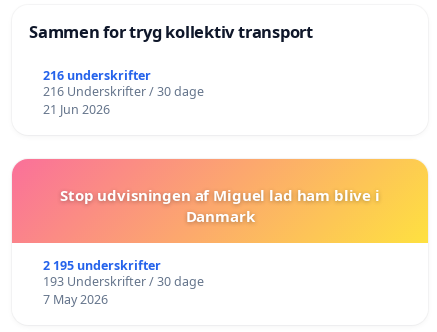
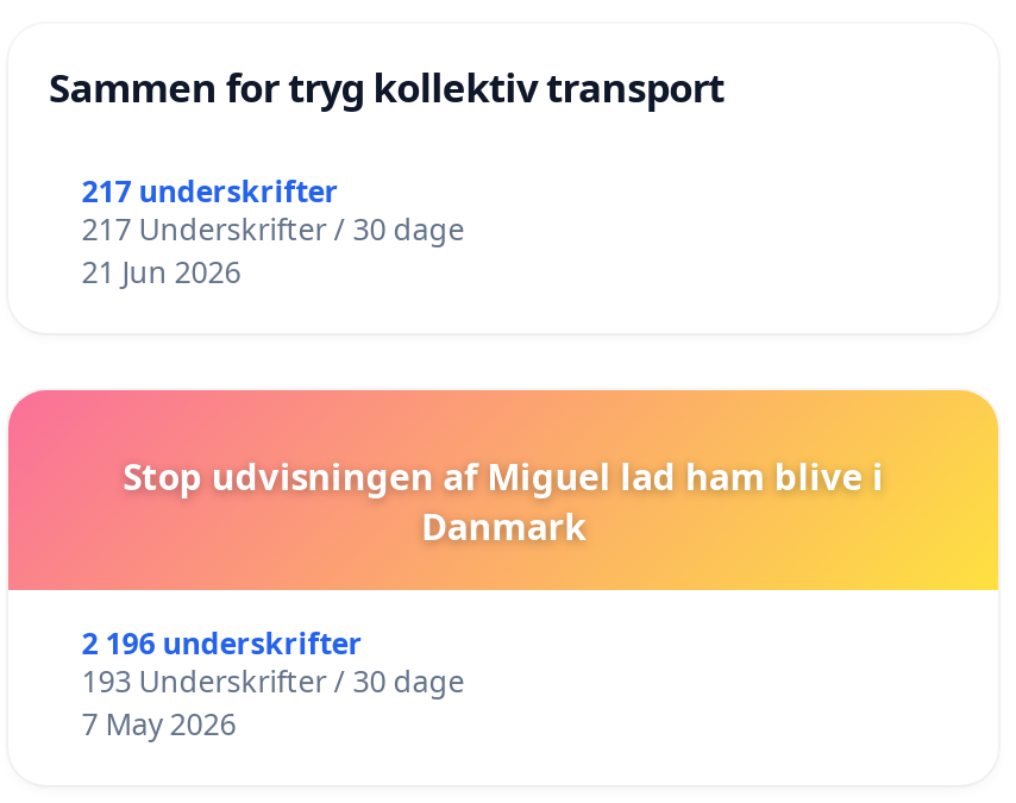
[43,67,151,84] 216 underskrifter -> [82,171,339,212] 217 underskrifter
[43,83,204,100] 216 Underskrifter / 30 dage -> [82,209,465,250] 217 Underskrifter / 30 dage
[43,257,161,274] 2 195 underskrifter -> [82,623,362,664] 2 196 underskrifter

